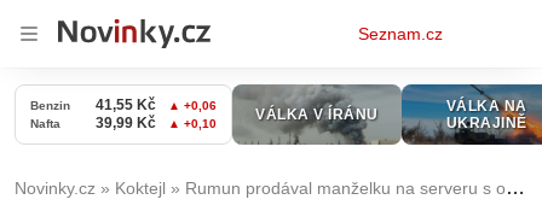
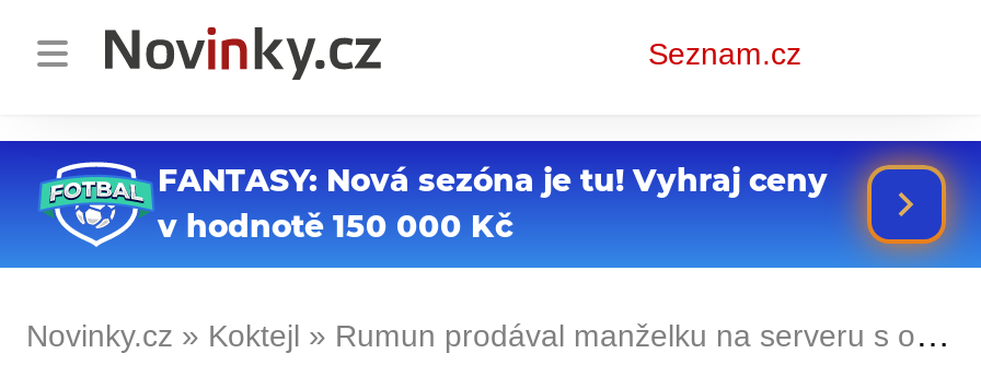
[4,82,538,151] [image] -> [7,139,974,270] [image]

